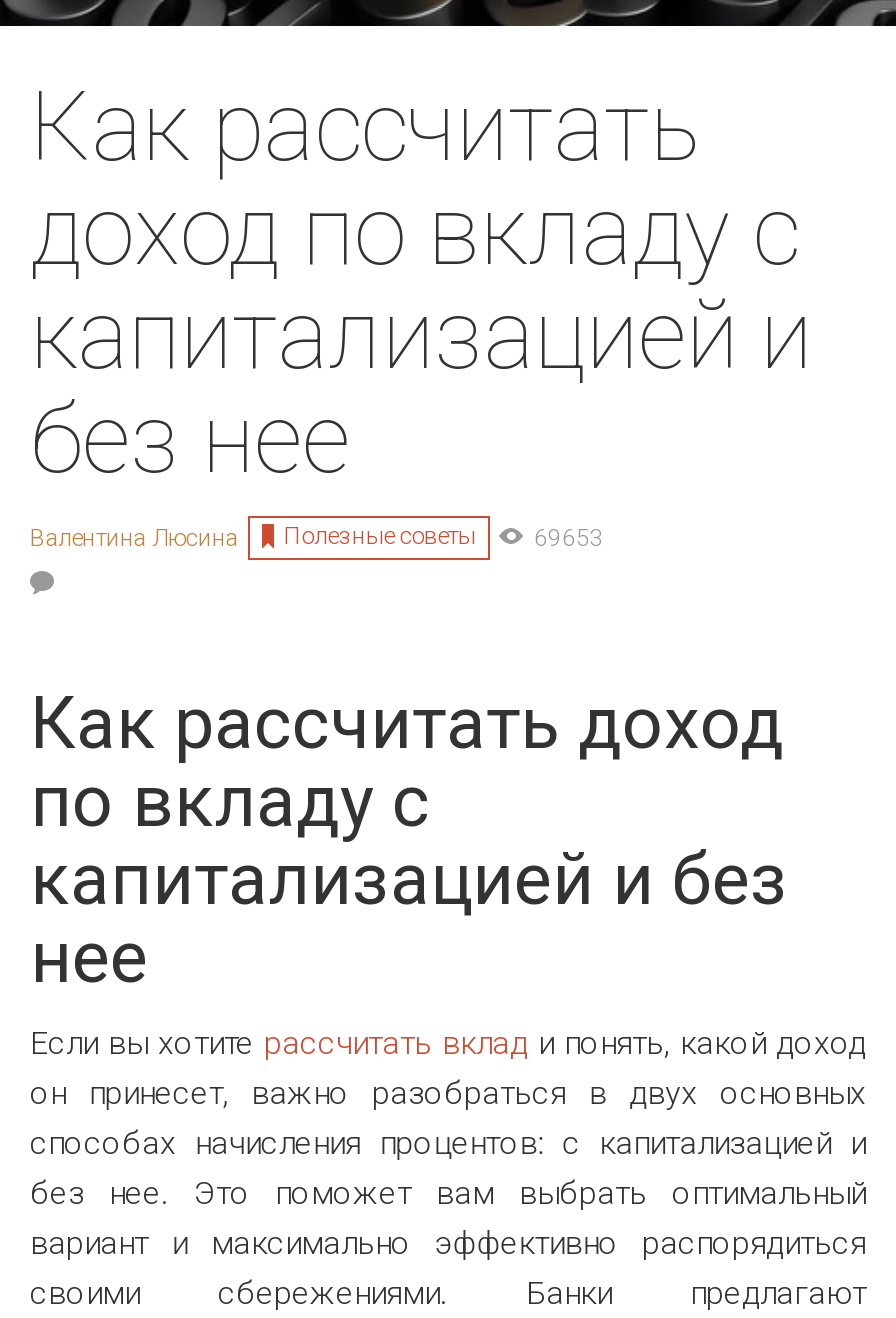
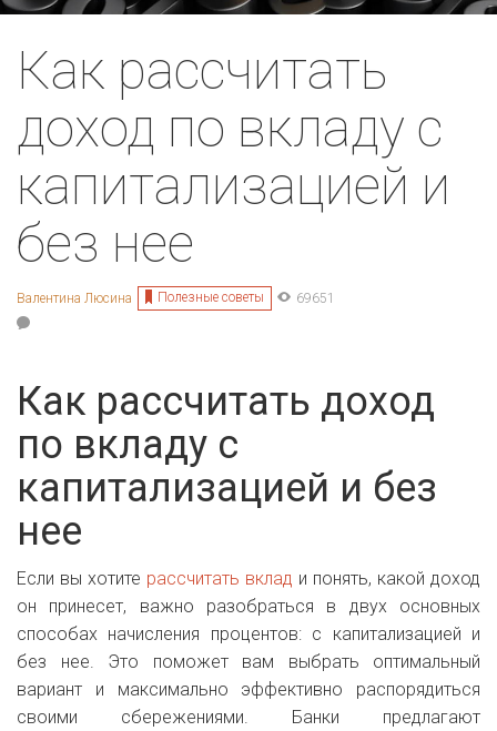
[534,524,604,552] 69653 -> [296,290,335,306] 69651

